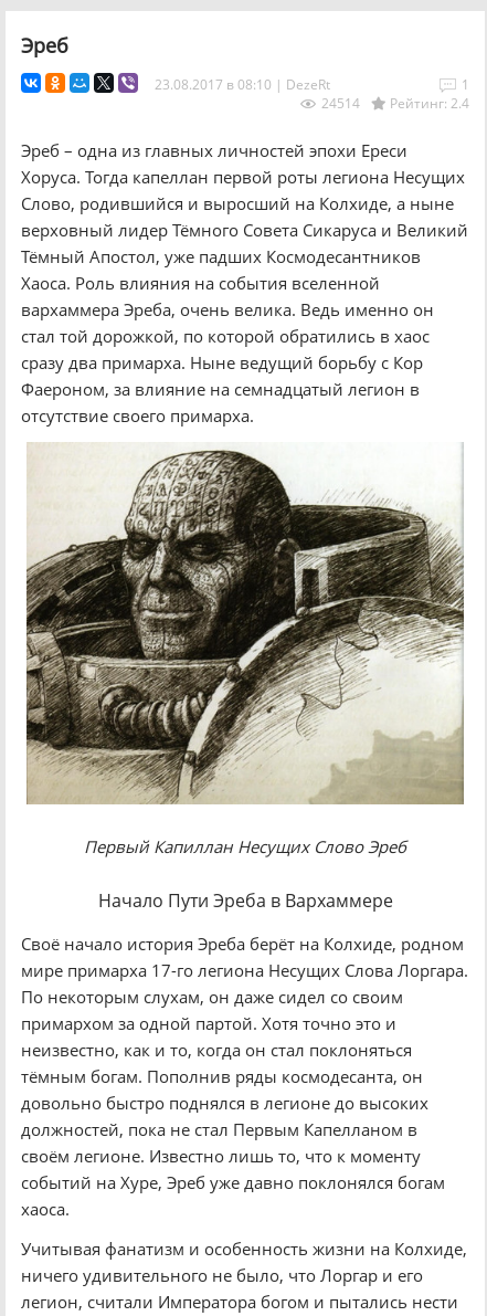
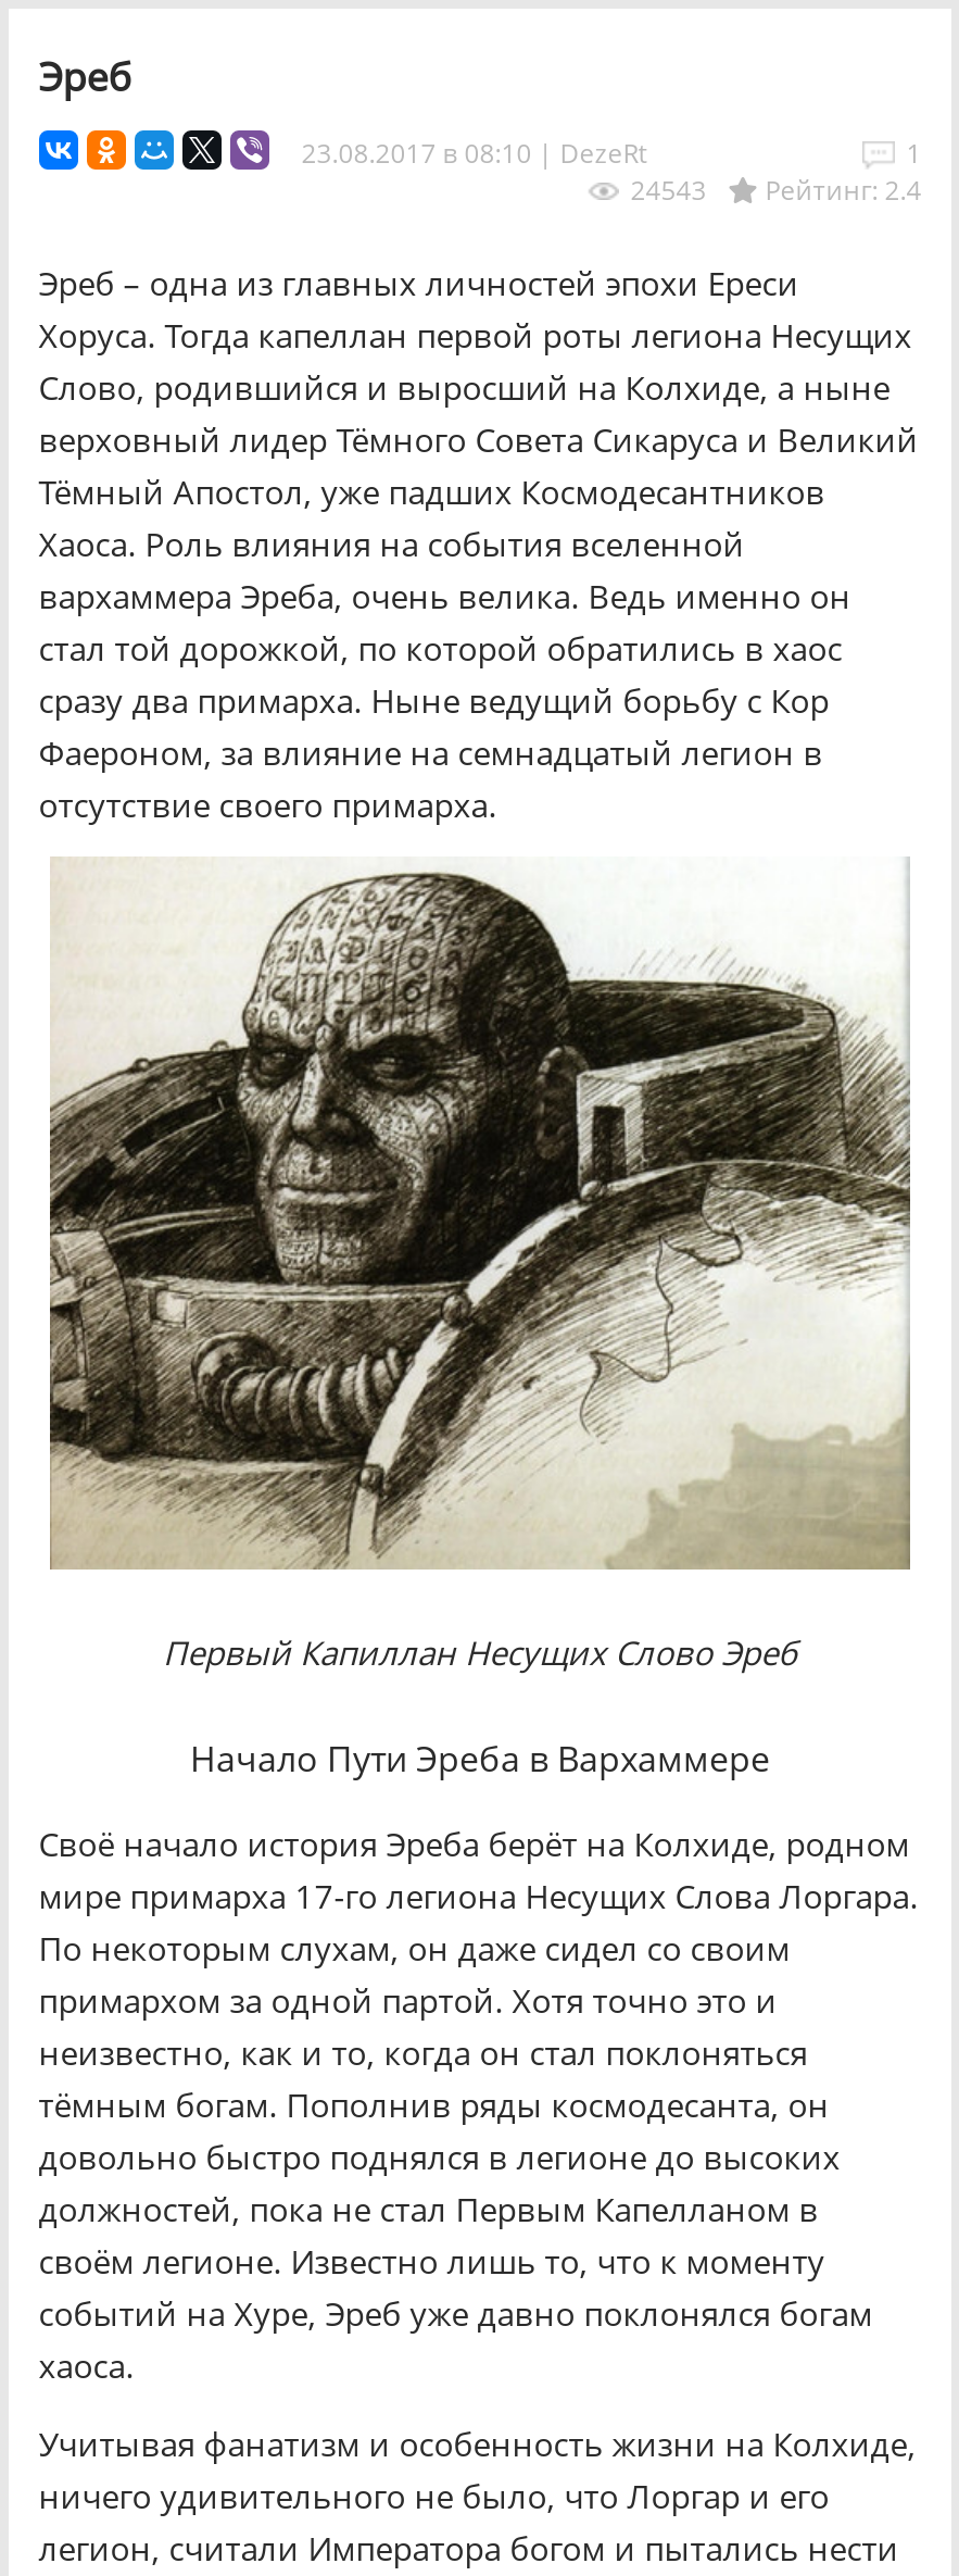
[322,94,470,113] 24514 Рейтинг: 2.4 -> [631,172,922,209] 24543 Рейтинг: 2.4

